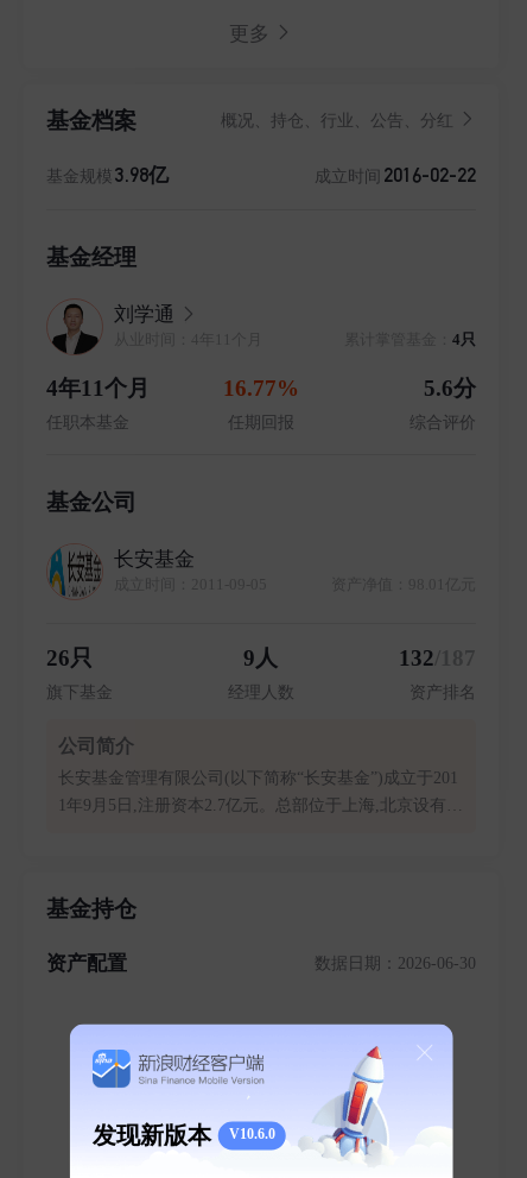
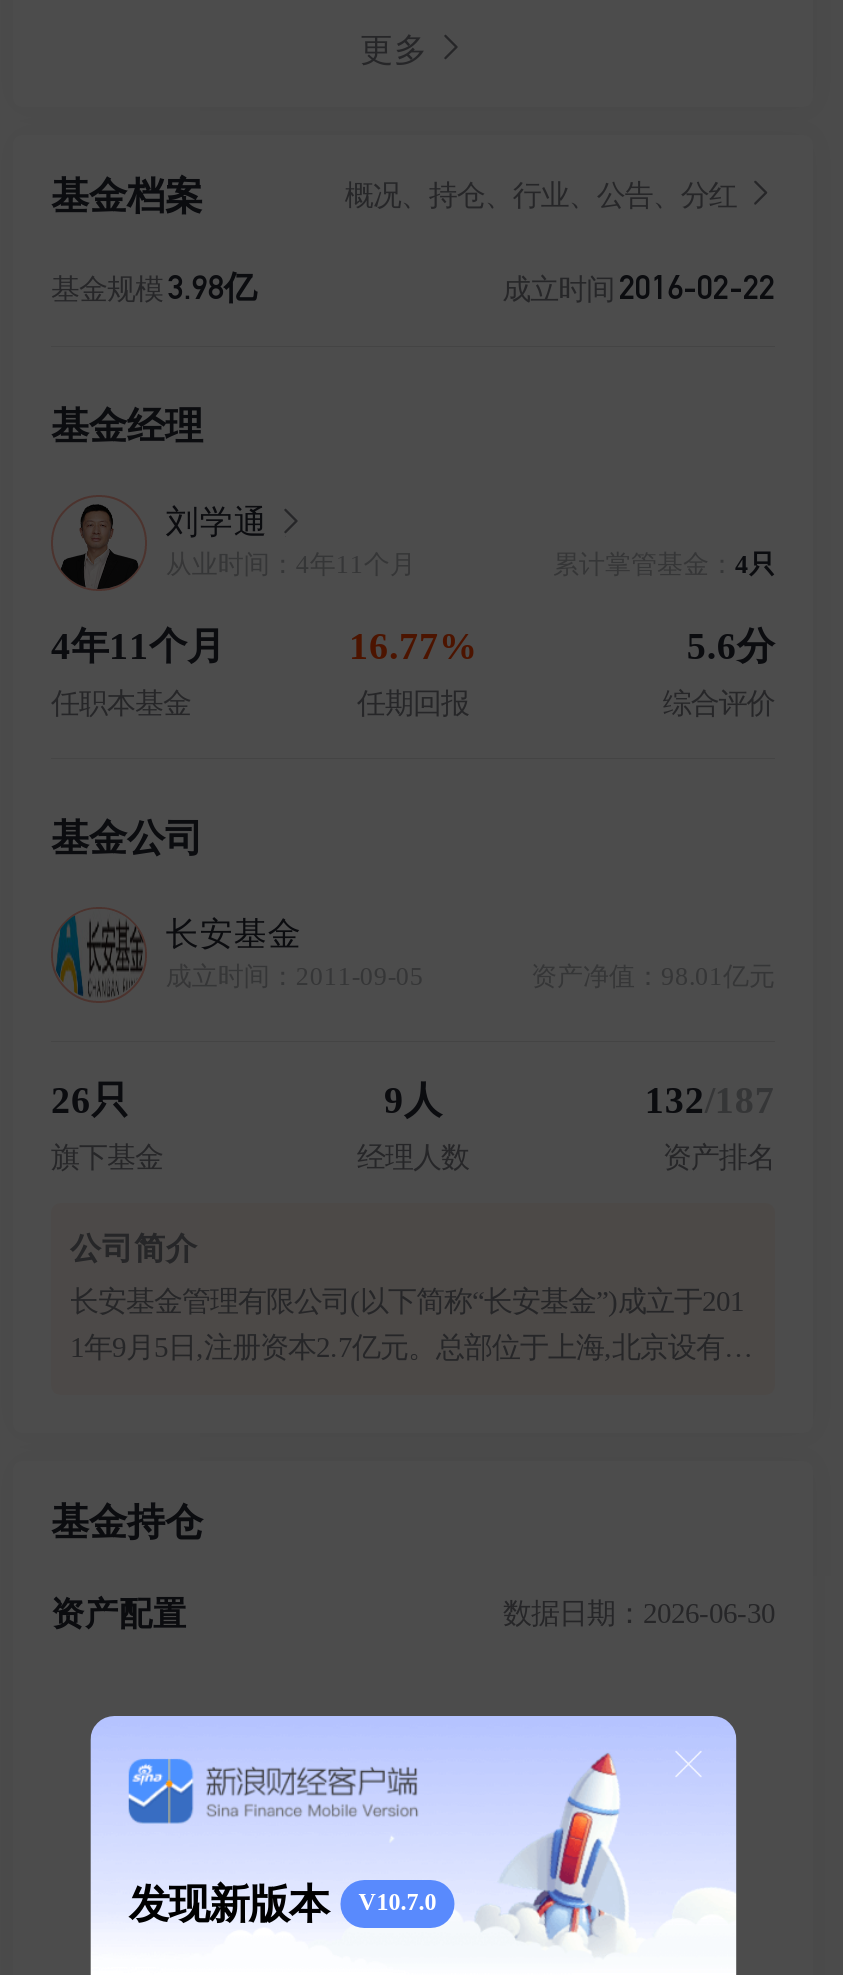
[92,1123,275,1149] 发现新版本 V10.6.0 -> [129,1882,437,1926] 发现新版本 V10.7.0

